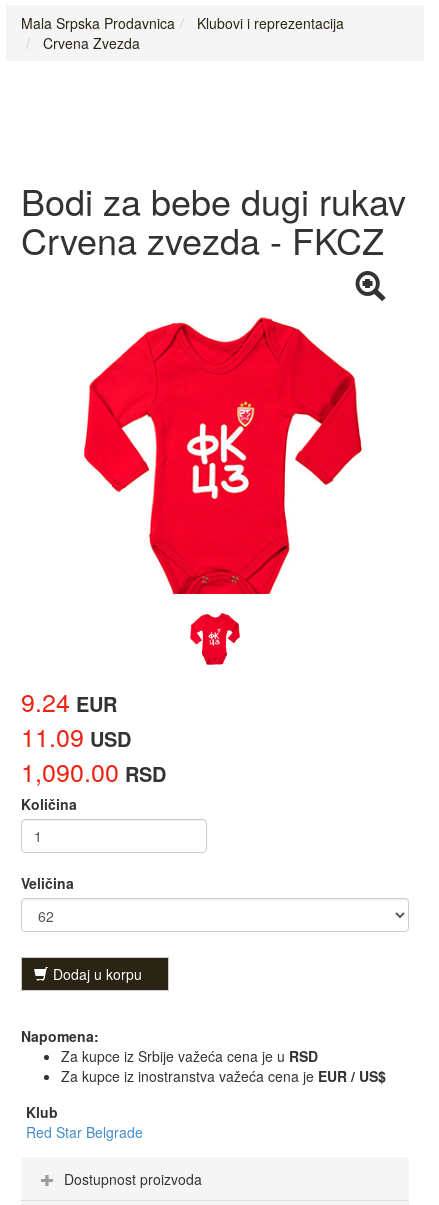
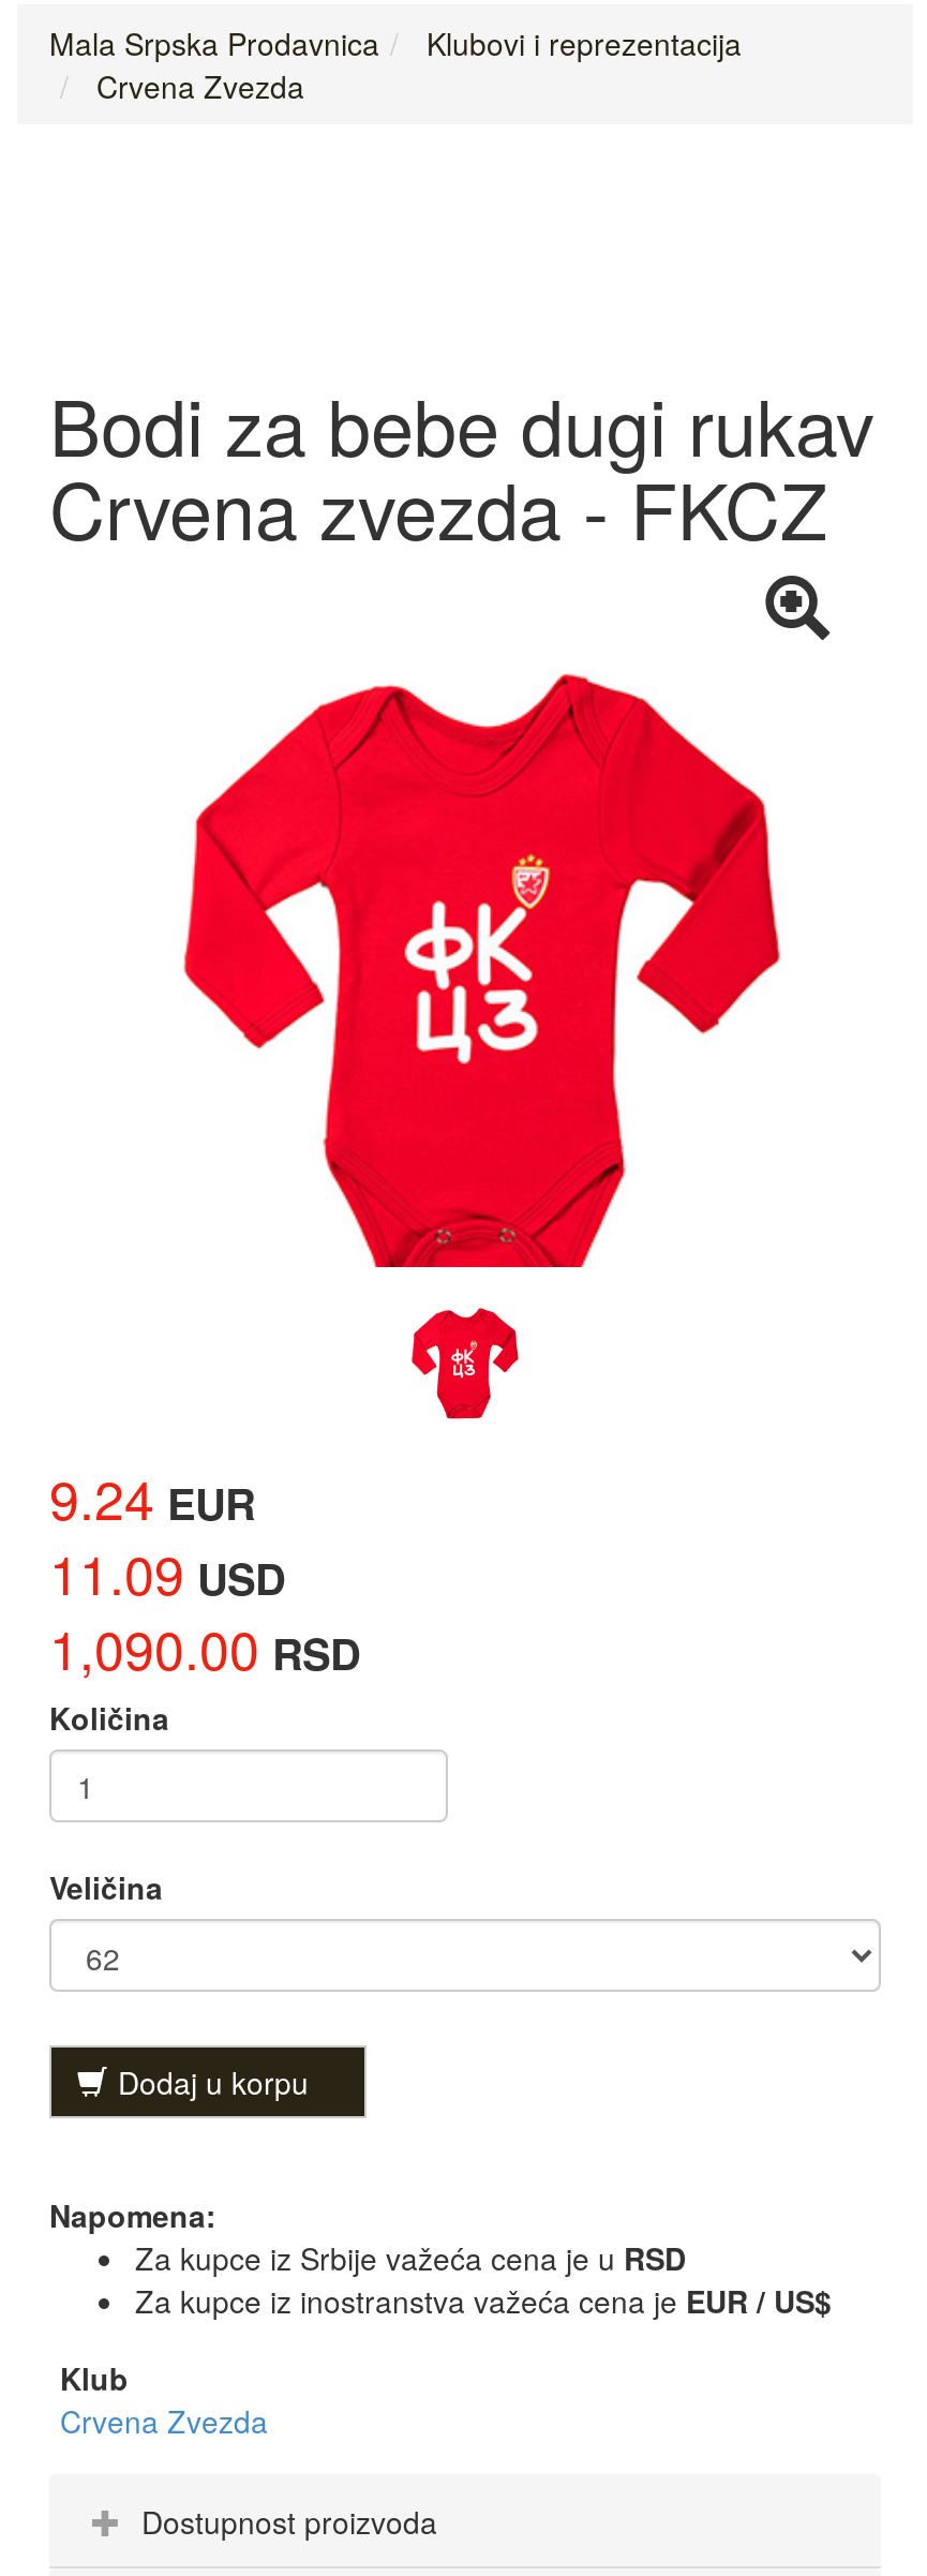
[26,1122,143,1142] Red Star Belgrade -> [60,2400,268,2443] Crvena Zvezda

